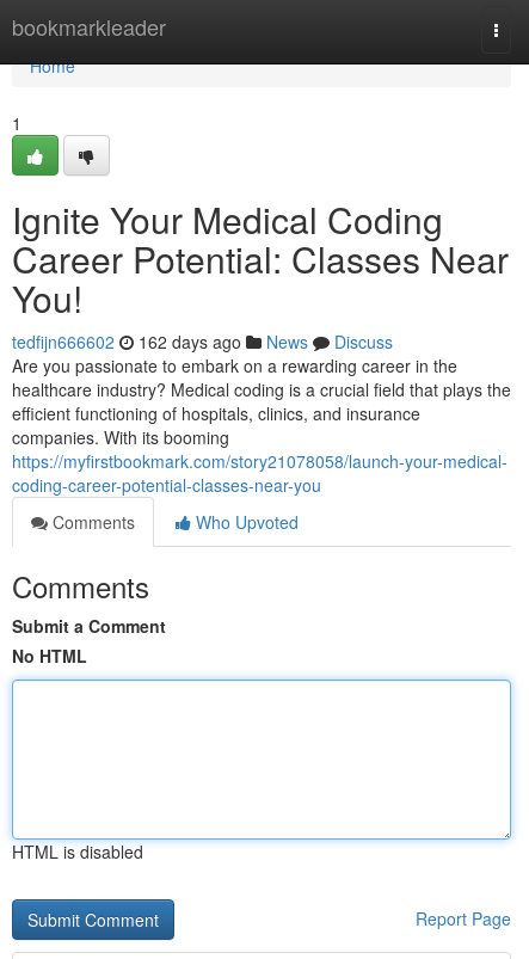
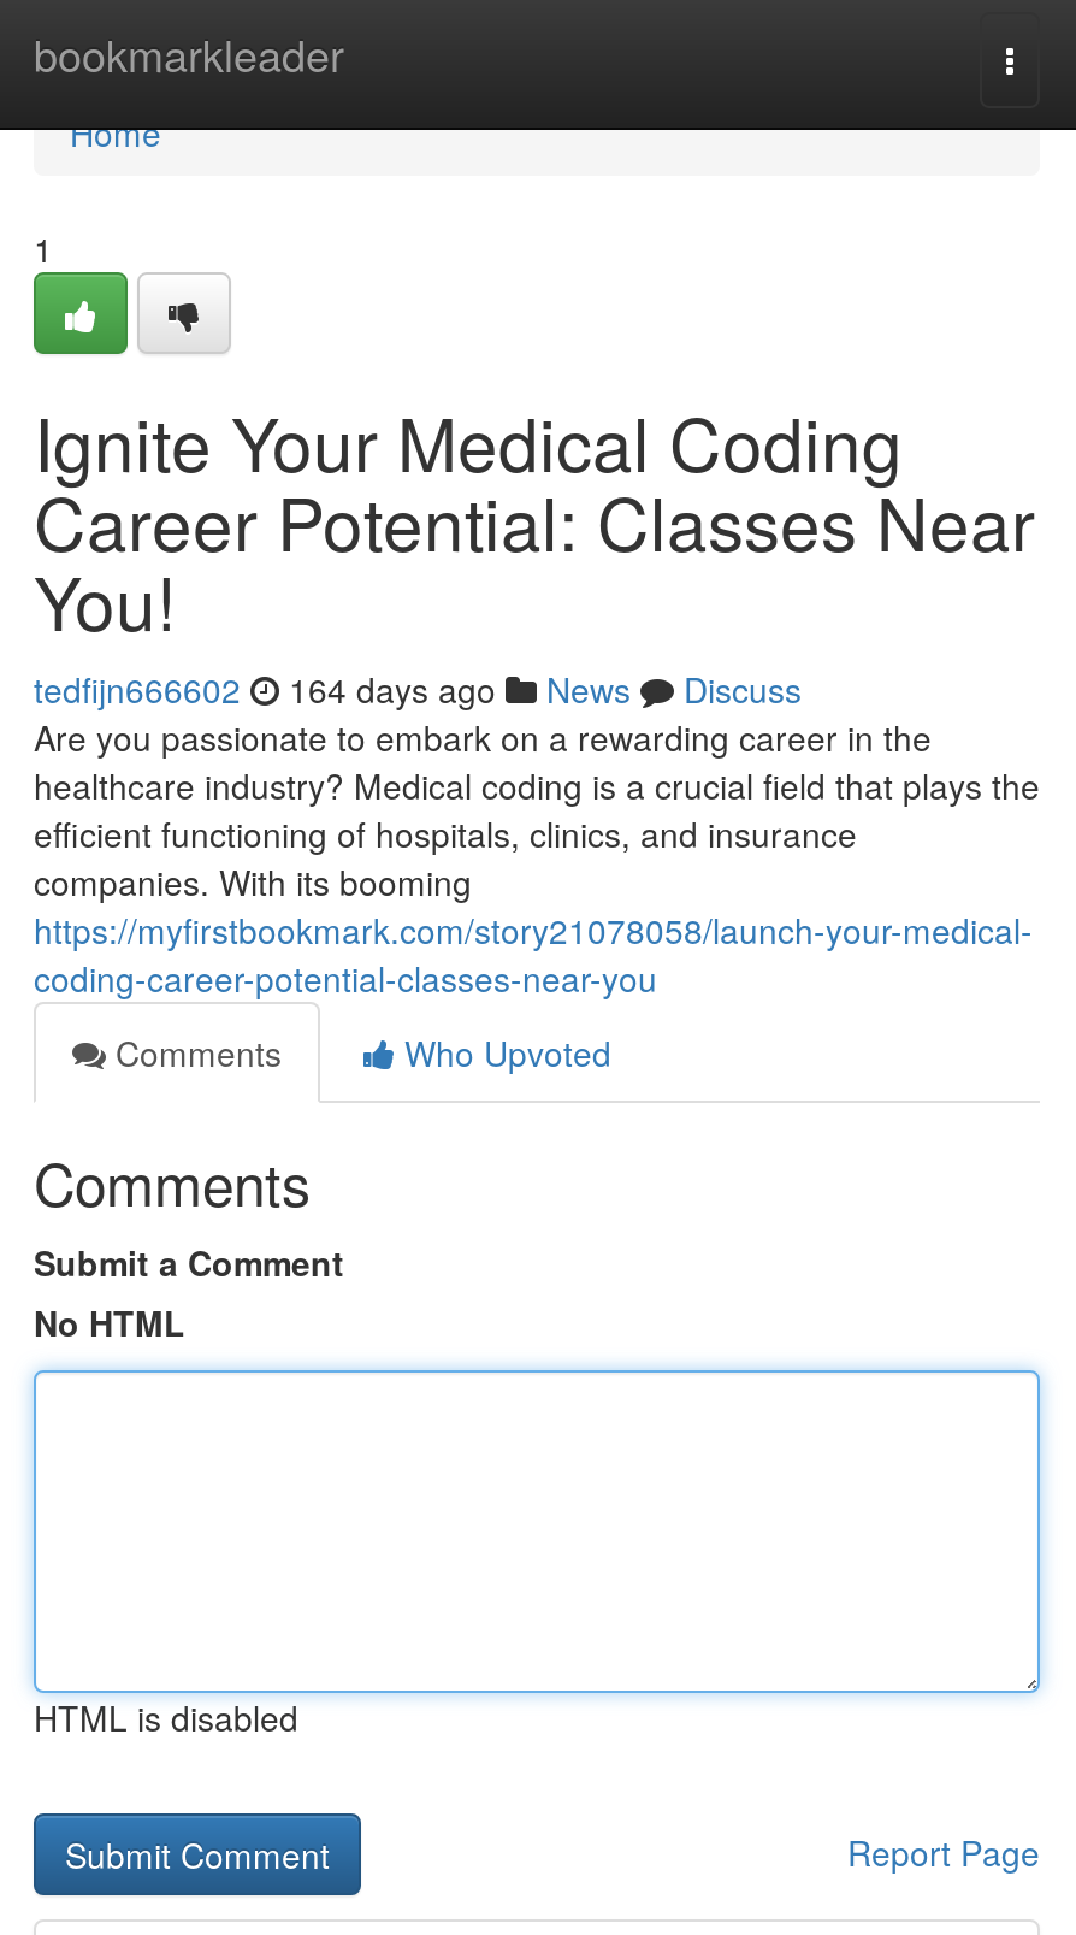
[12,330,393,354] tedfijn666602 162 days ago News Discuss -> [34,665,802,713] tedfijn666602 164 days ago News Discuss

